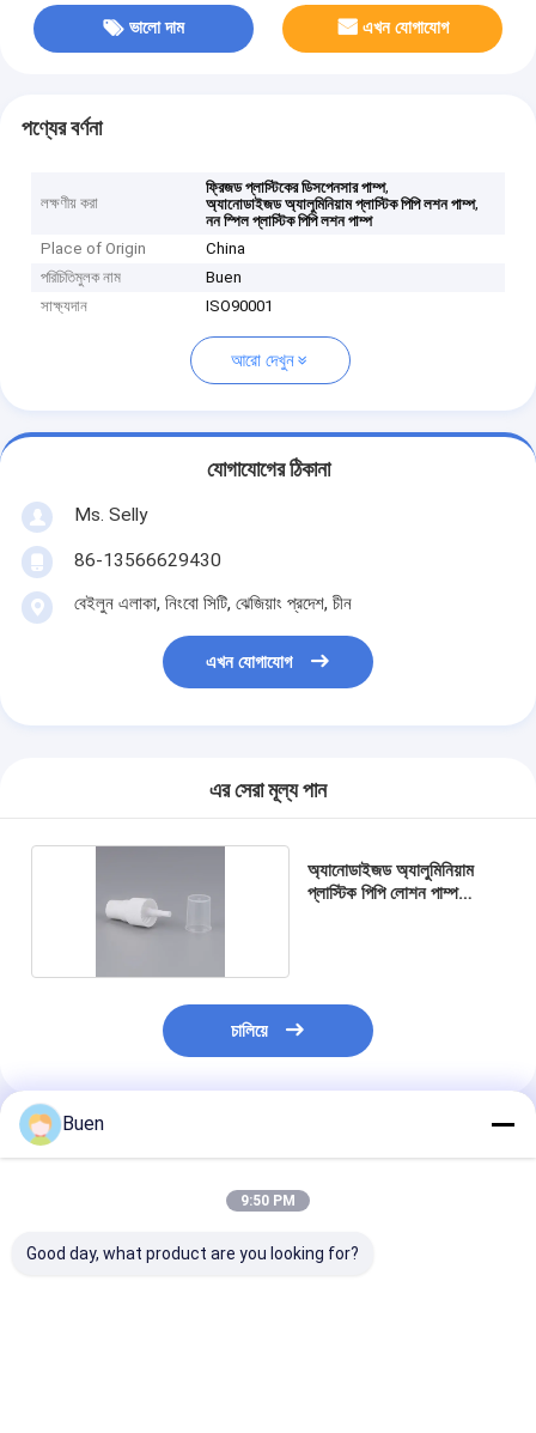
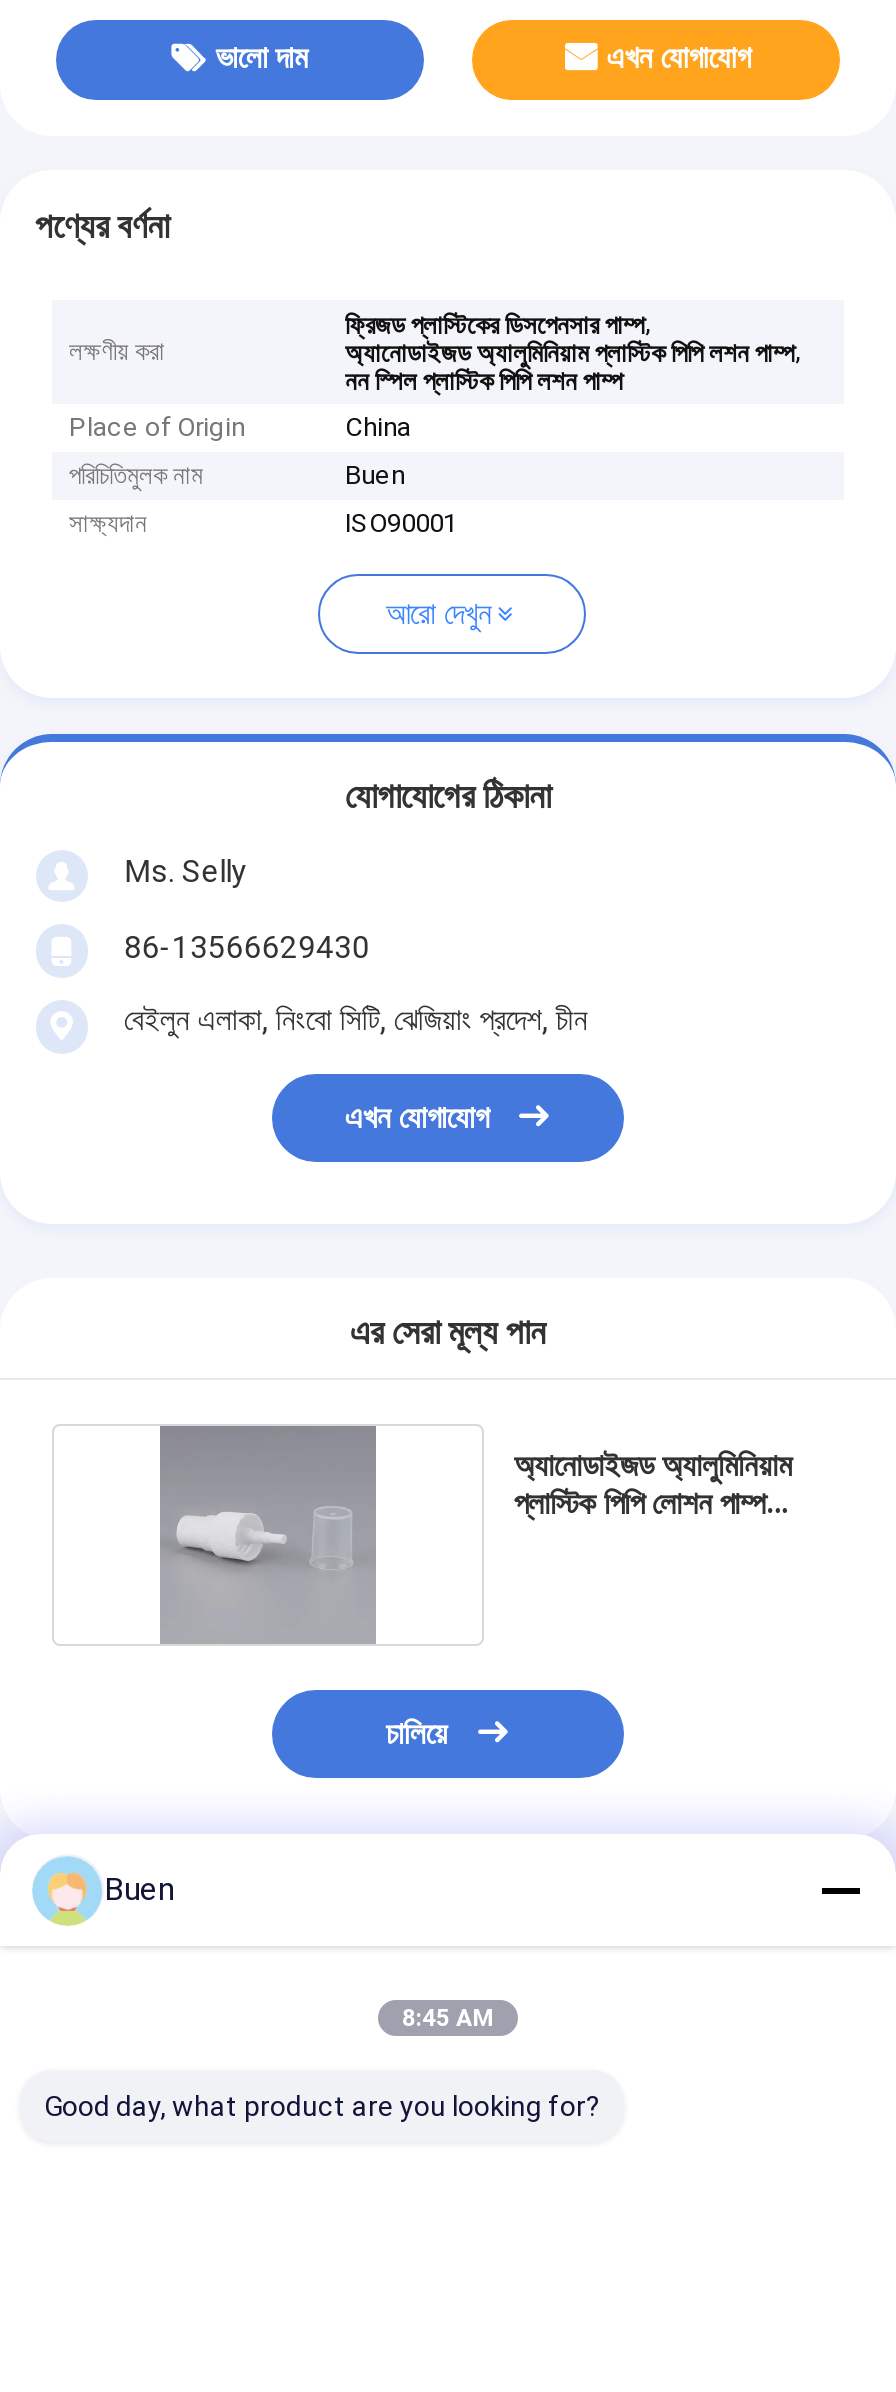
[240,1192,296,1209] 9:50 PM -> [402,2004,494,2032] 8:45 AM

